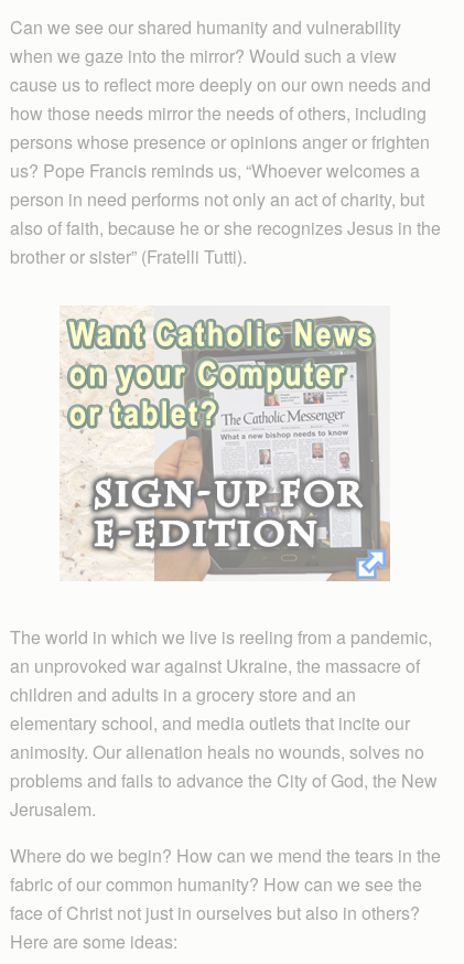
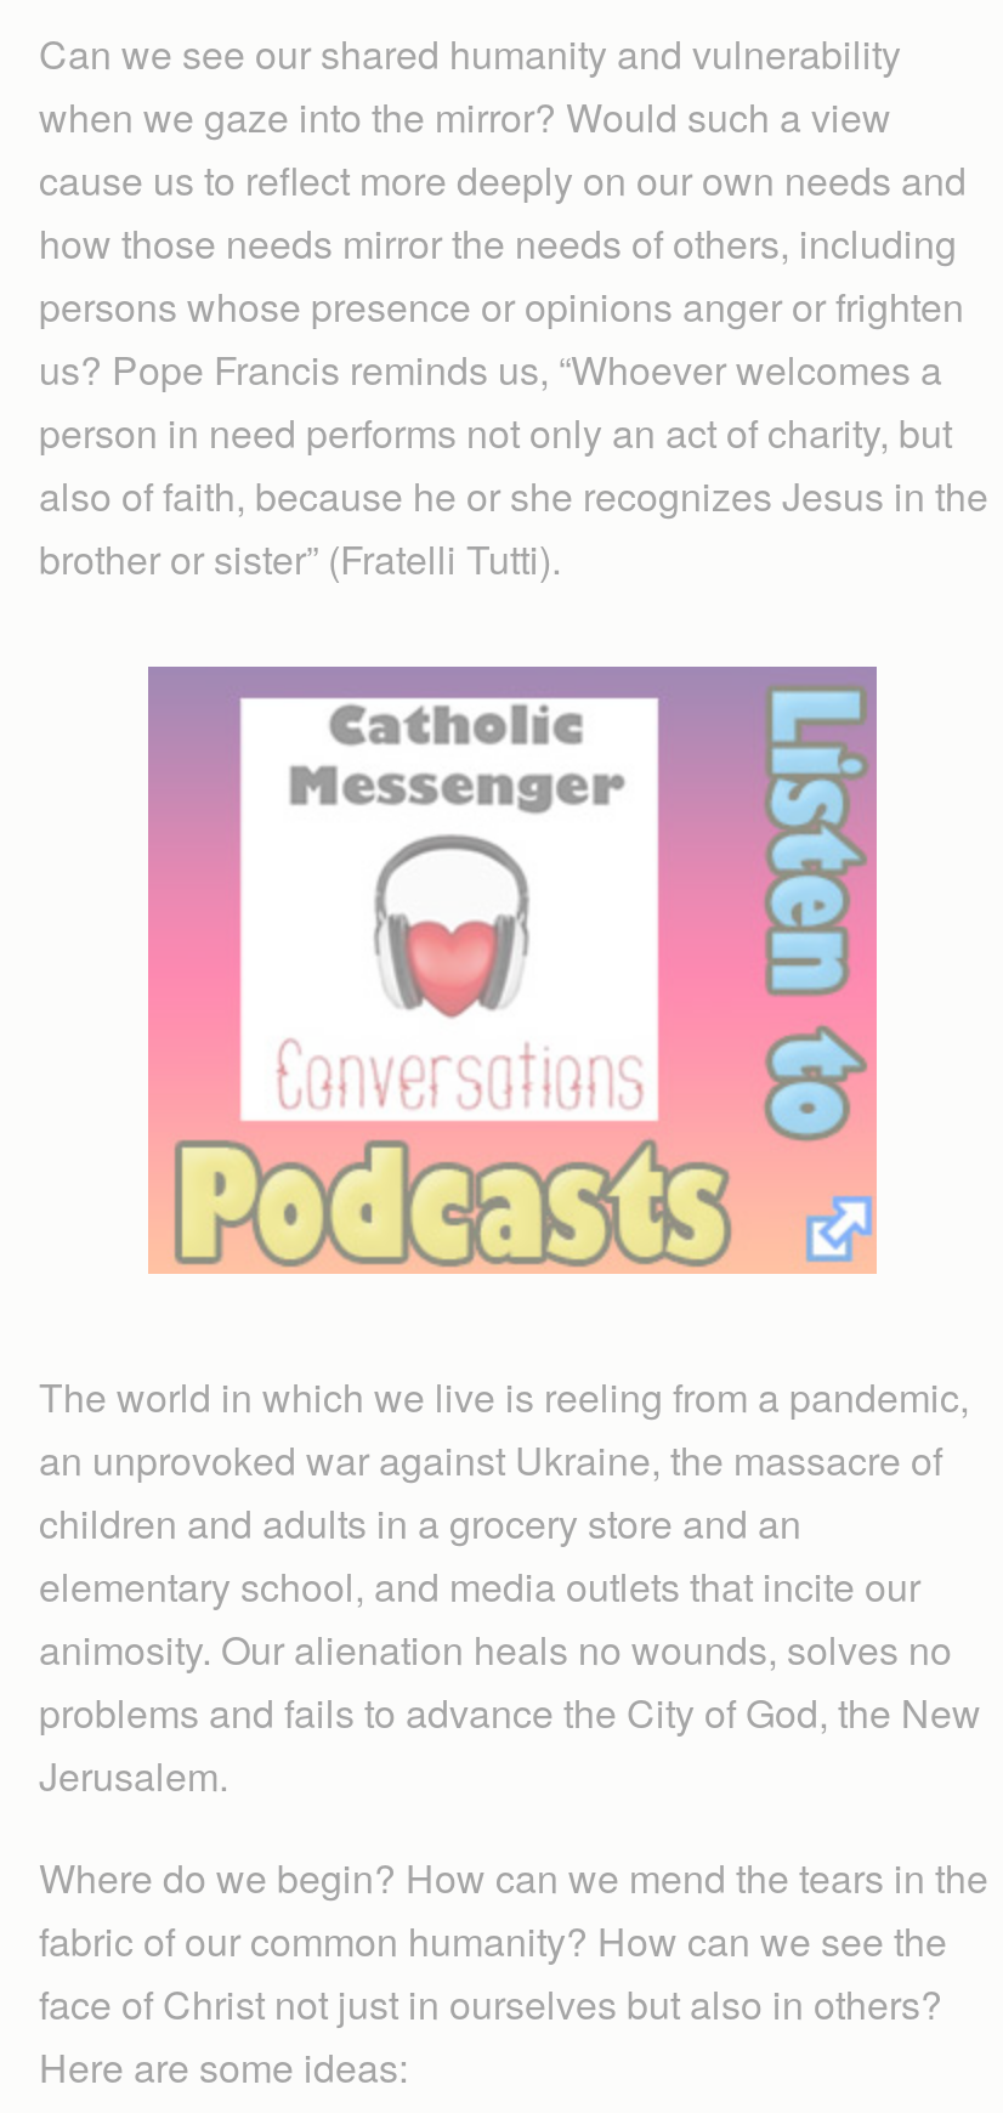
[60,306,391,582] [image] -> [146,664,879,1276] [image]

